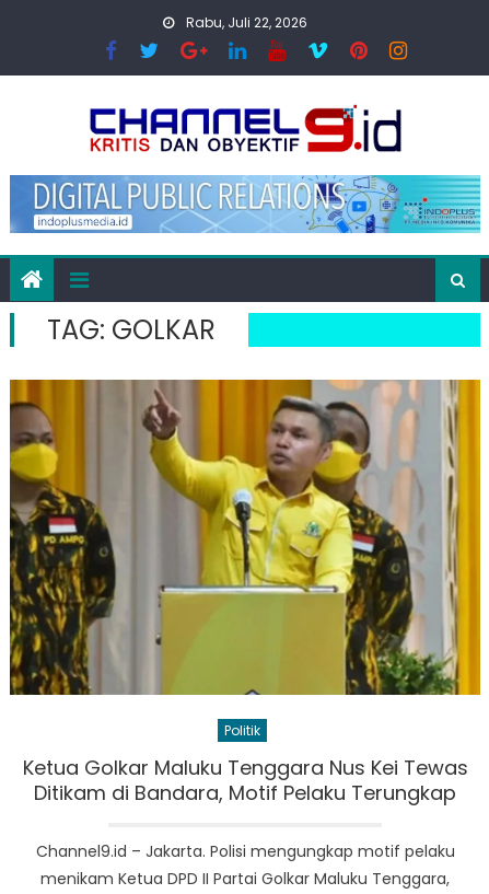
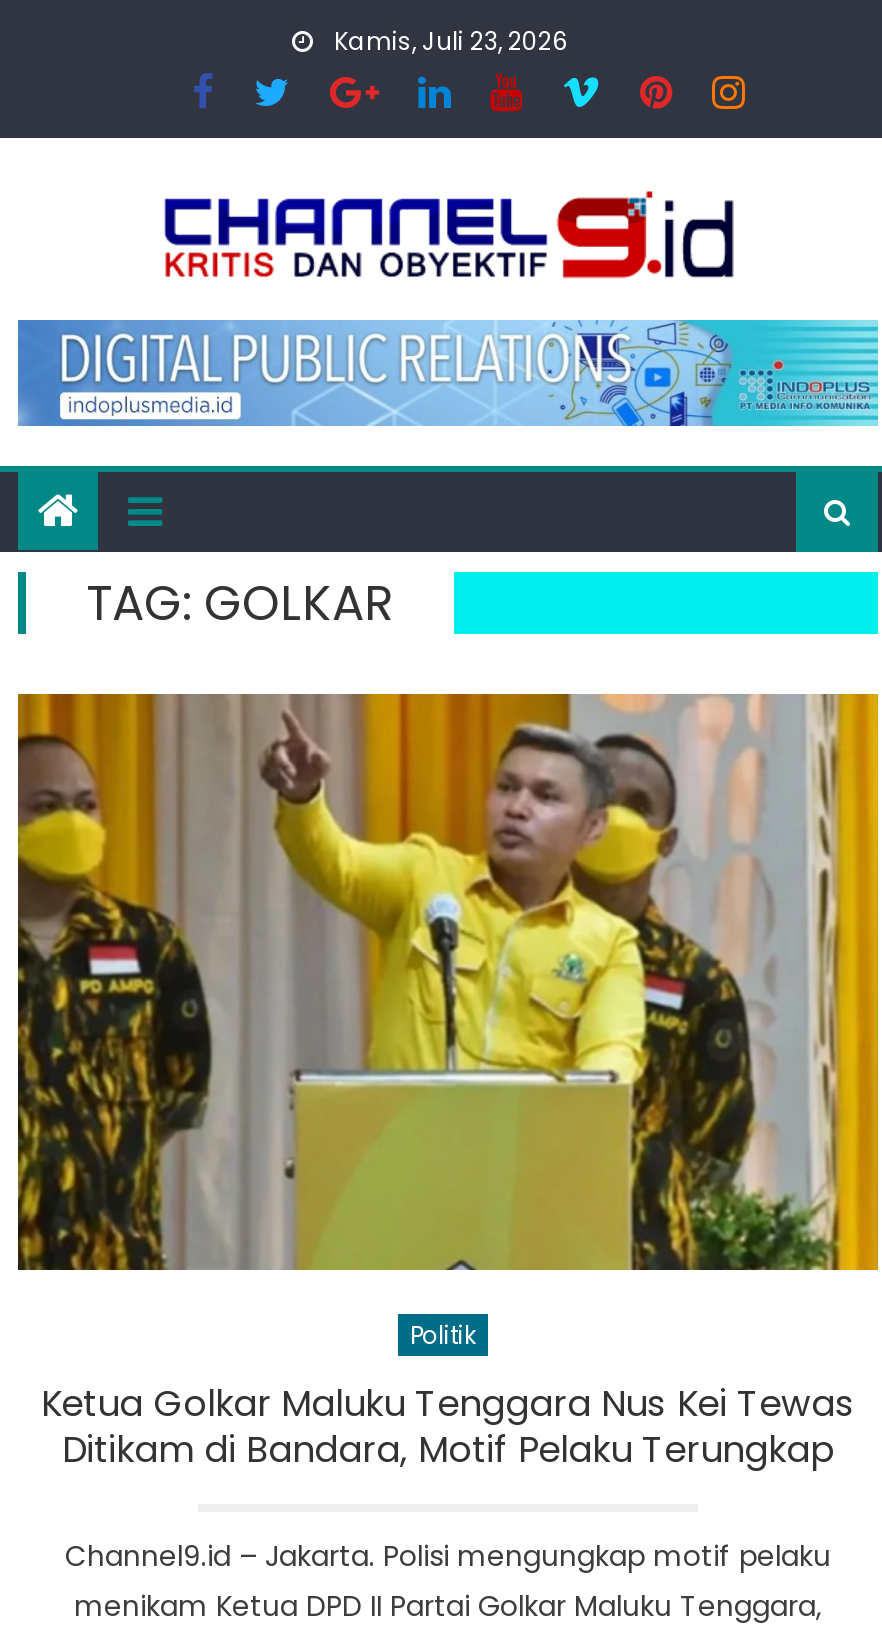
[183,13,307,32] Rabu, Juli 22, 2026 -> [328,24,568,58] Kamis, Juli 23, 2026

